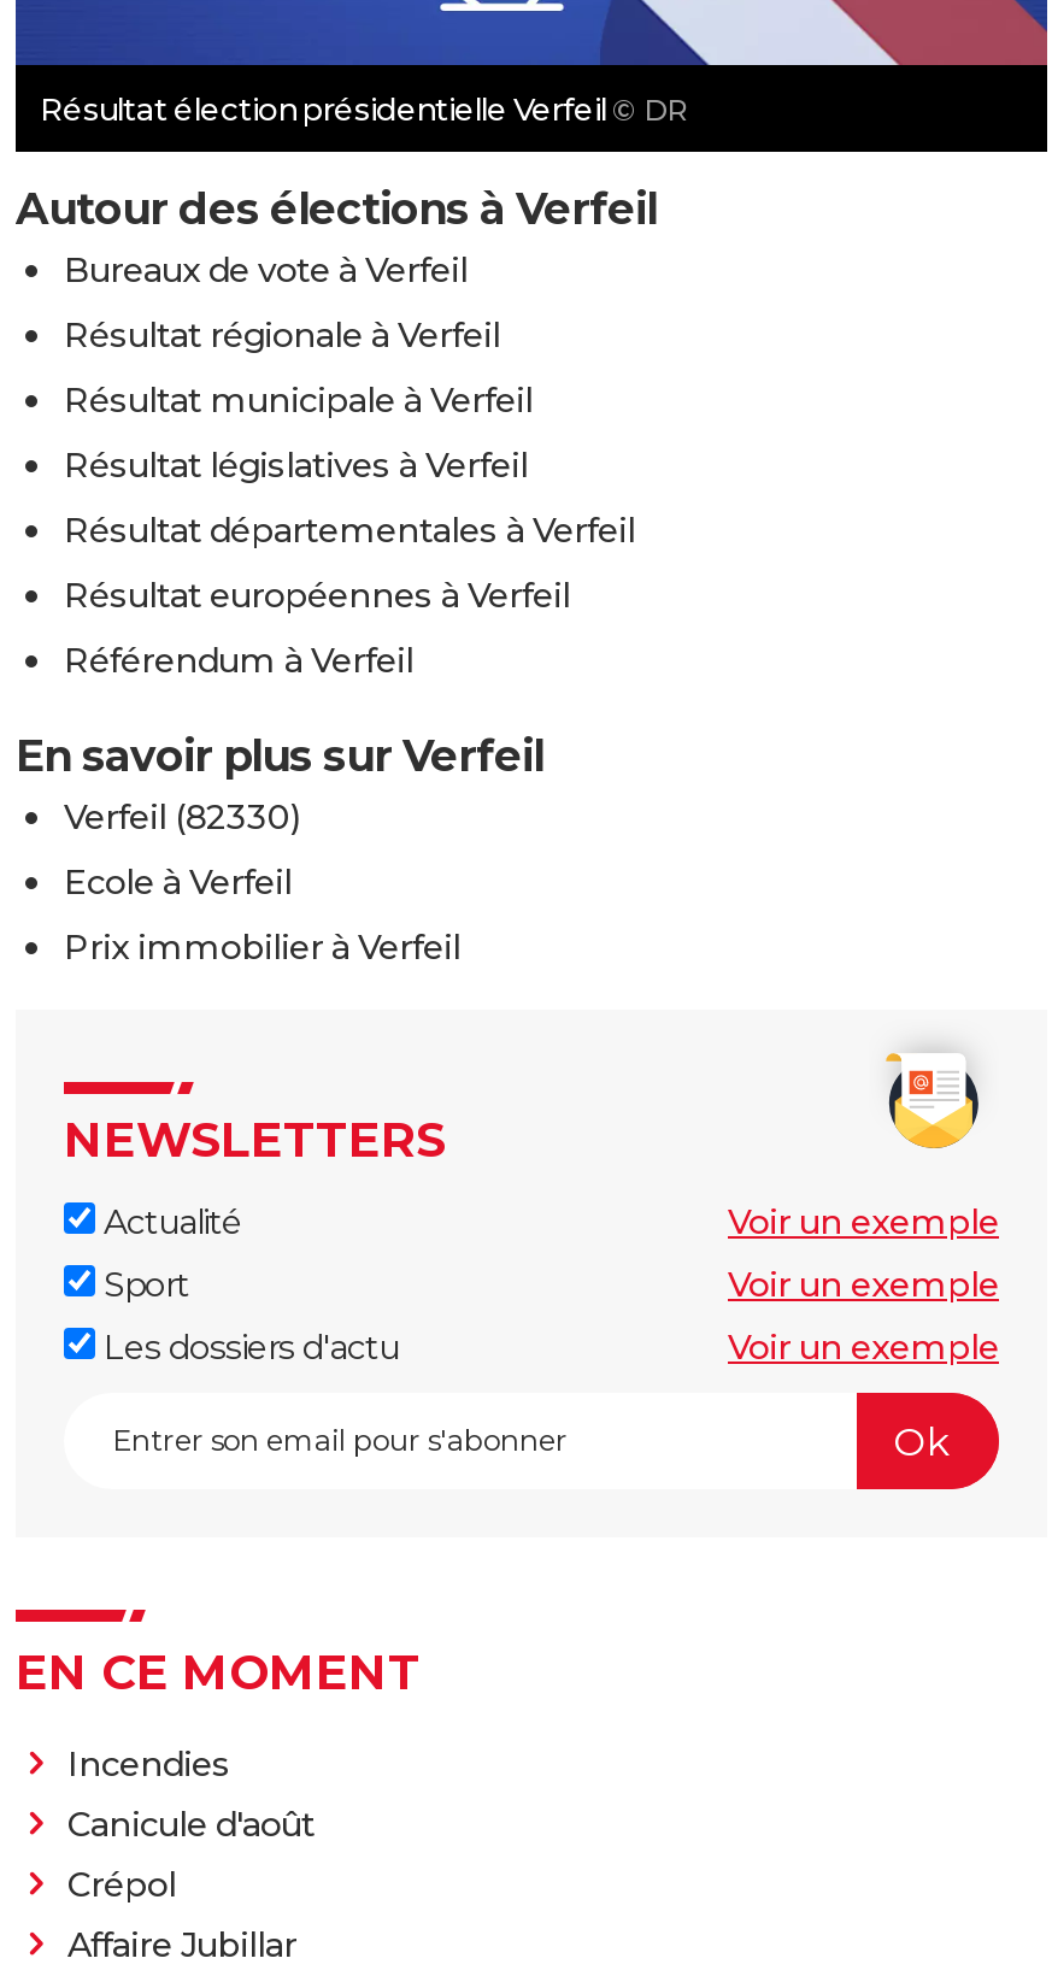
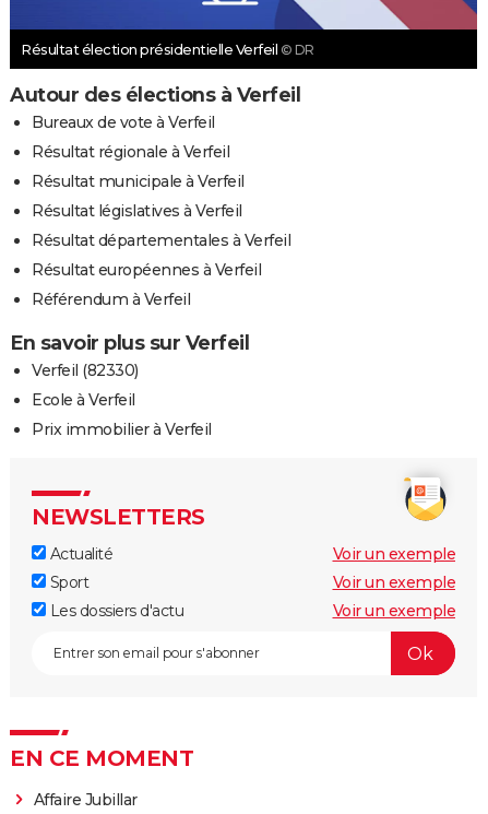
[67,1743,315,1907] Incendies | Canicule d'août | Crépol -> none

